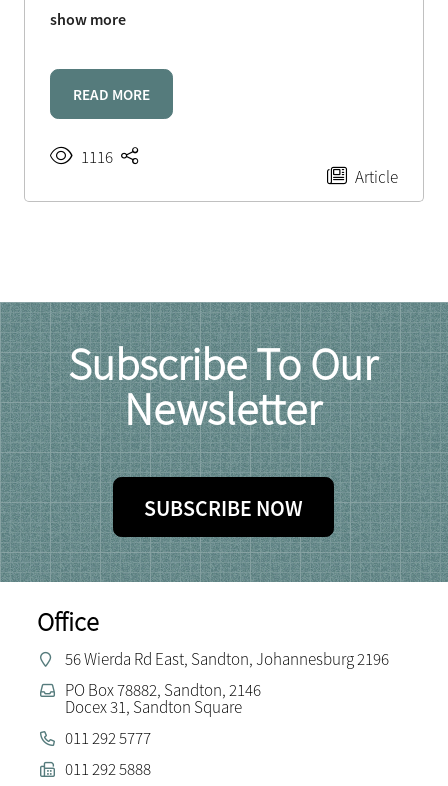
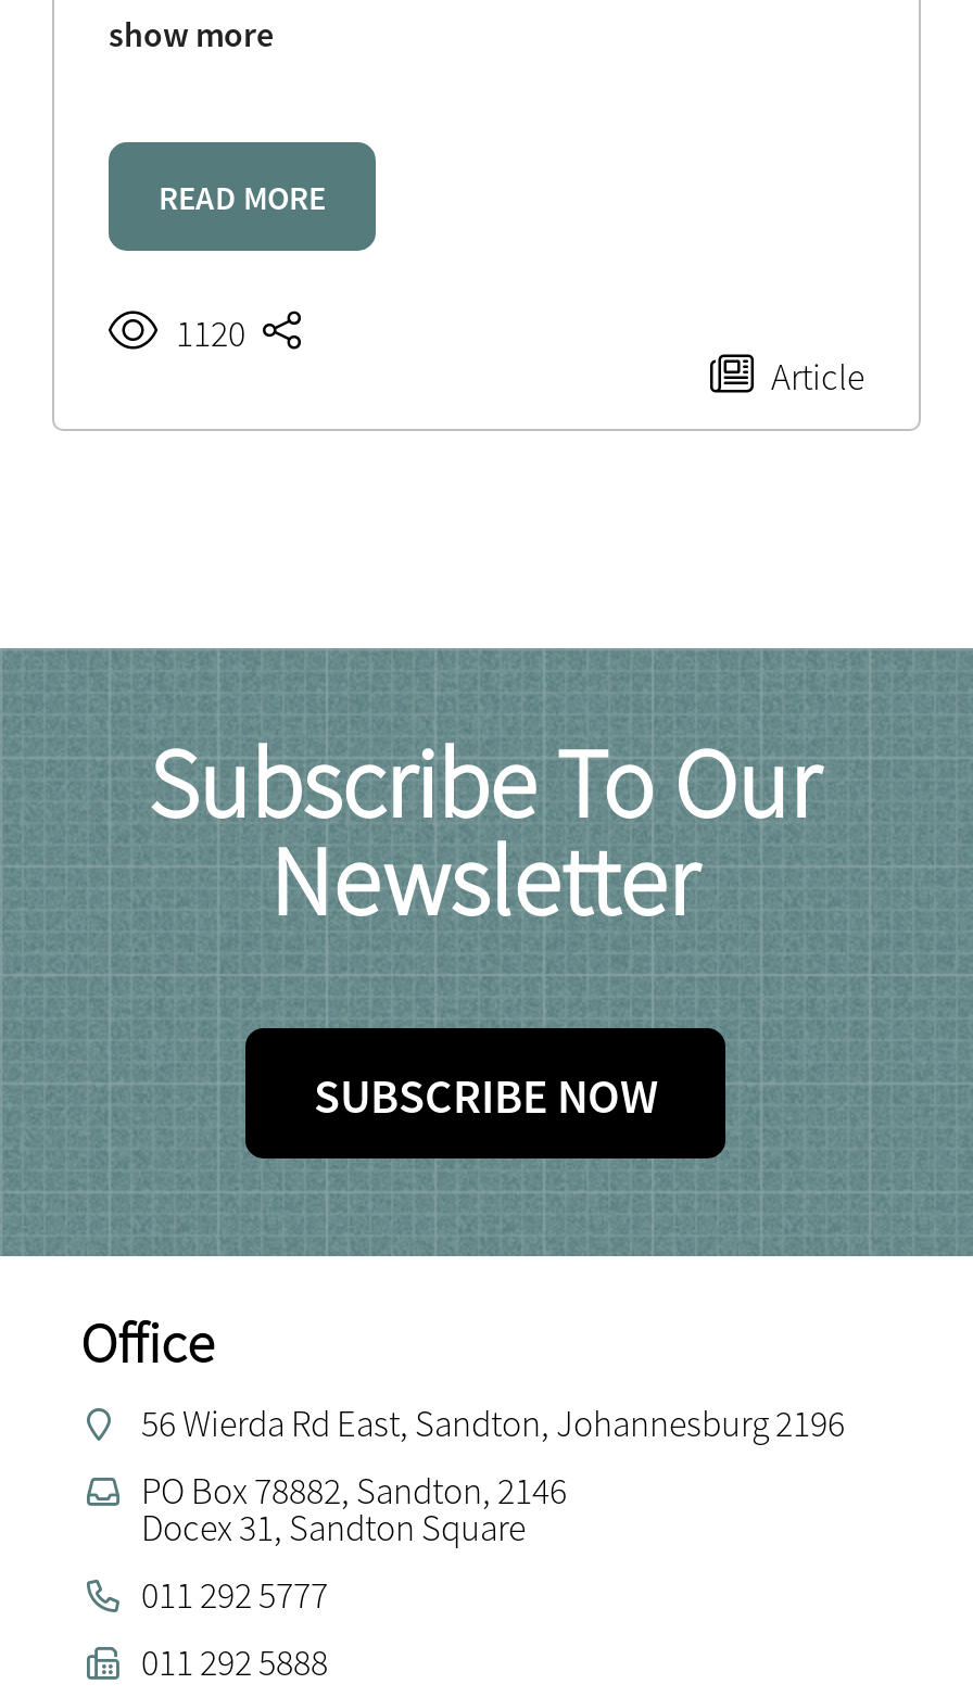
[81,146,113,168] 1116 -> [176,309,245,357] 1120

